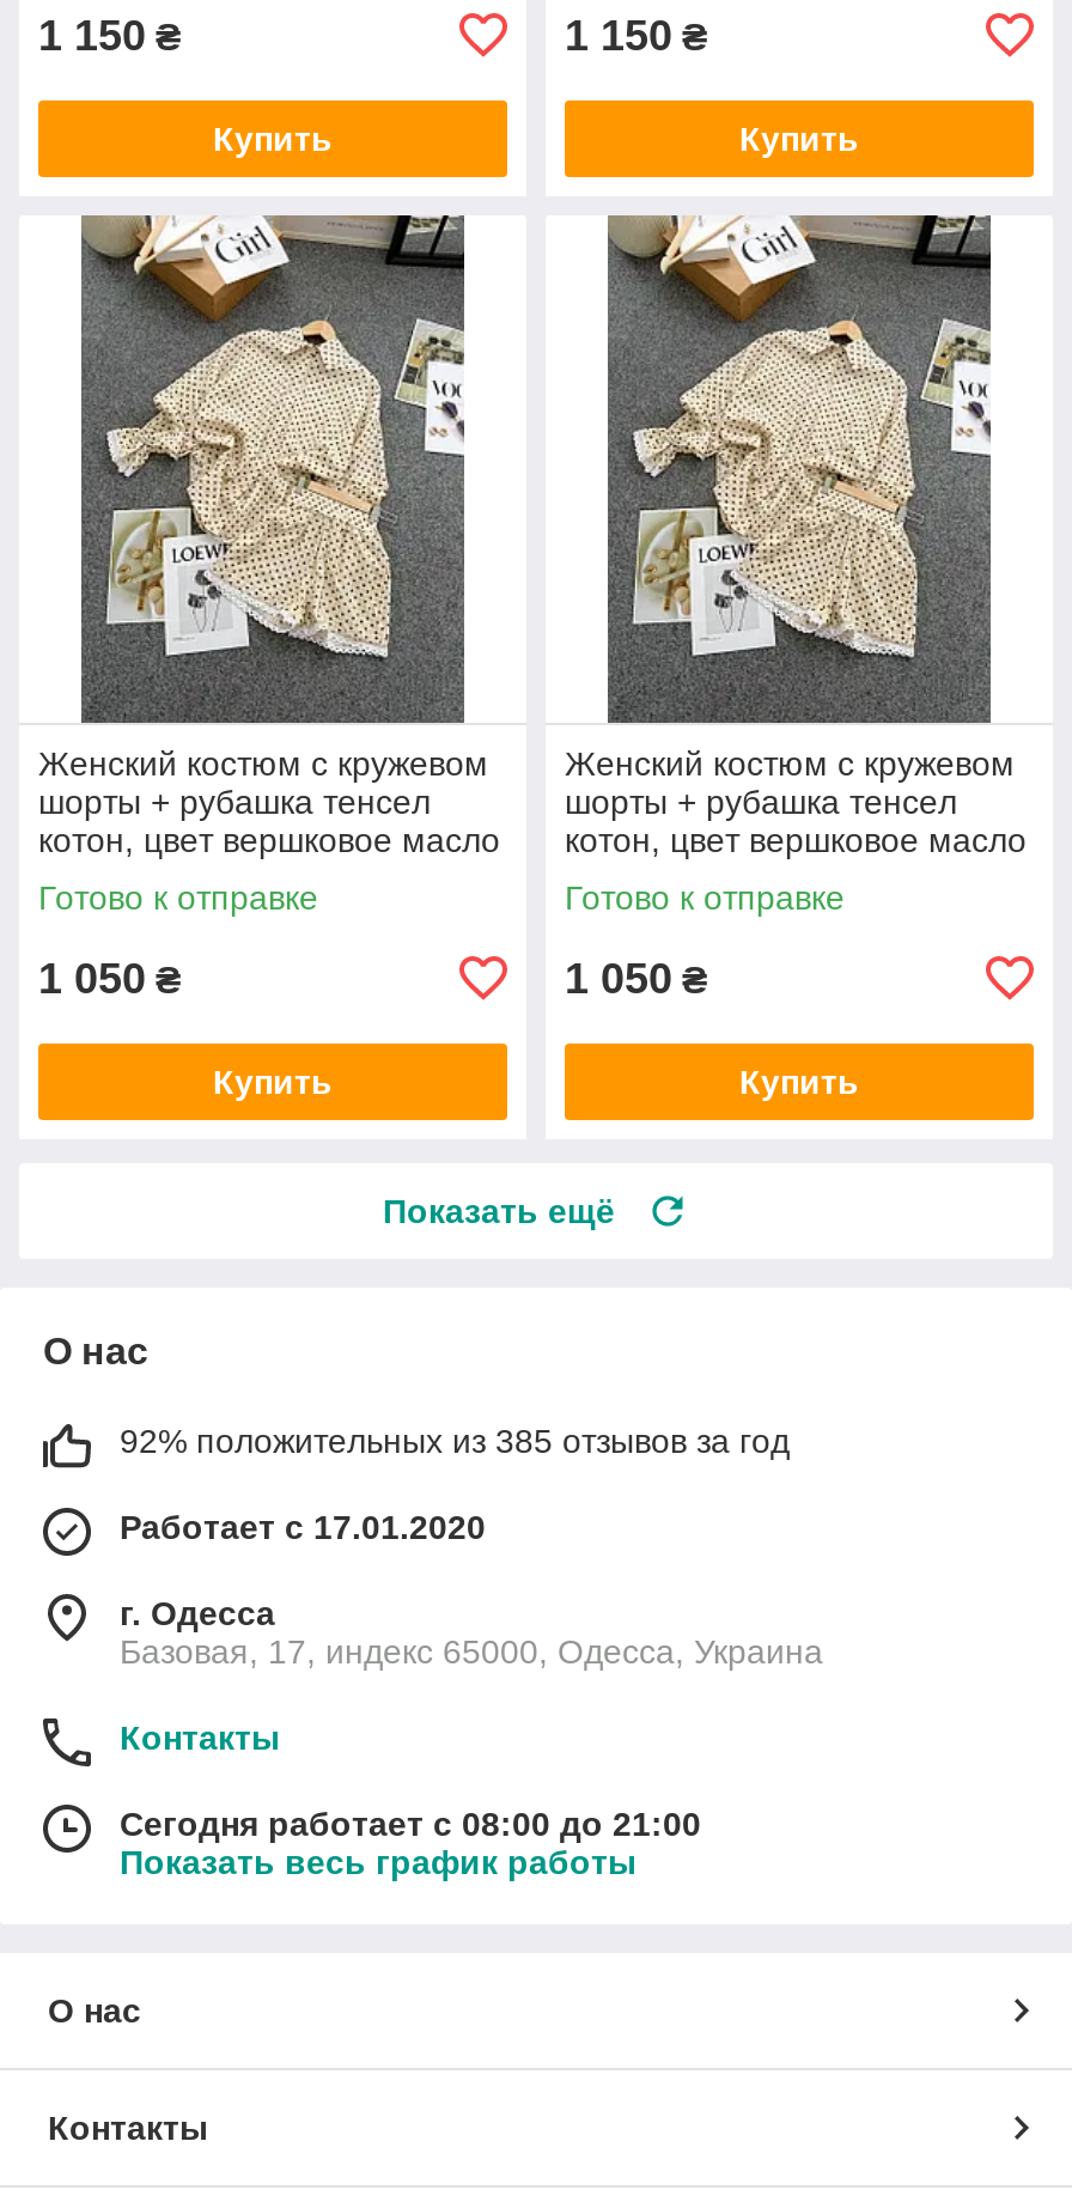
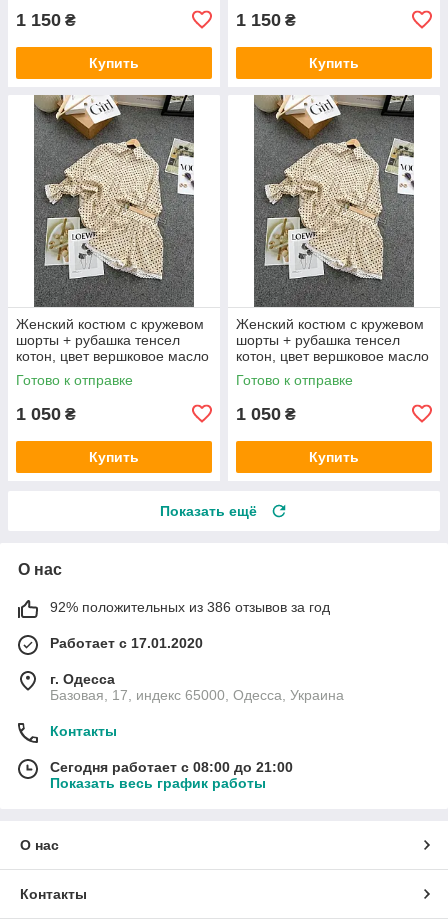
[120,1421,790,1460] 92% положительных из 385 отзывов за год -> [50,599,330,615] 92% положительных из 386 отзывов за год

